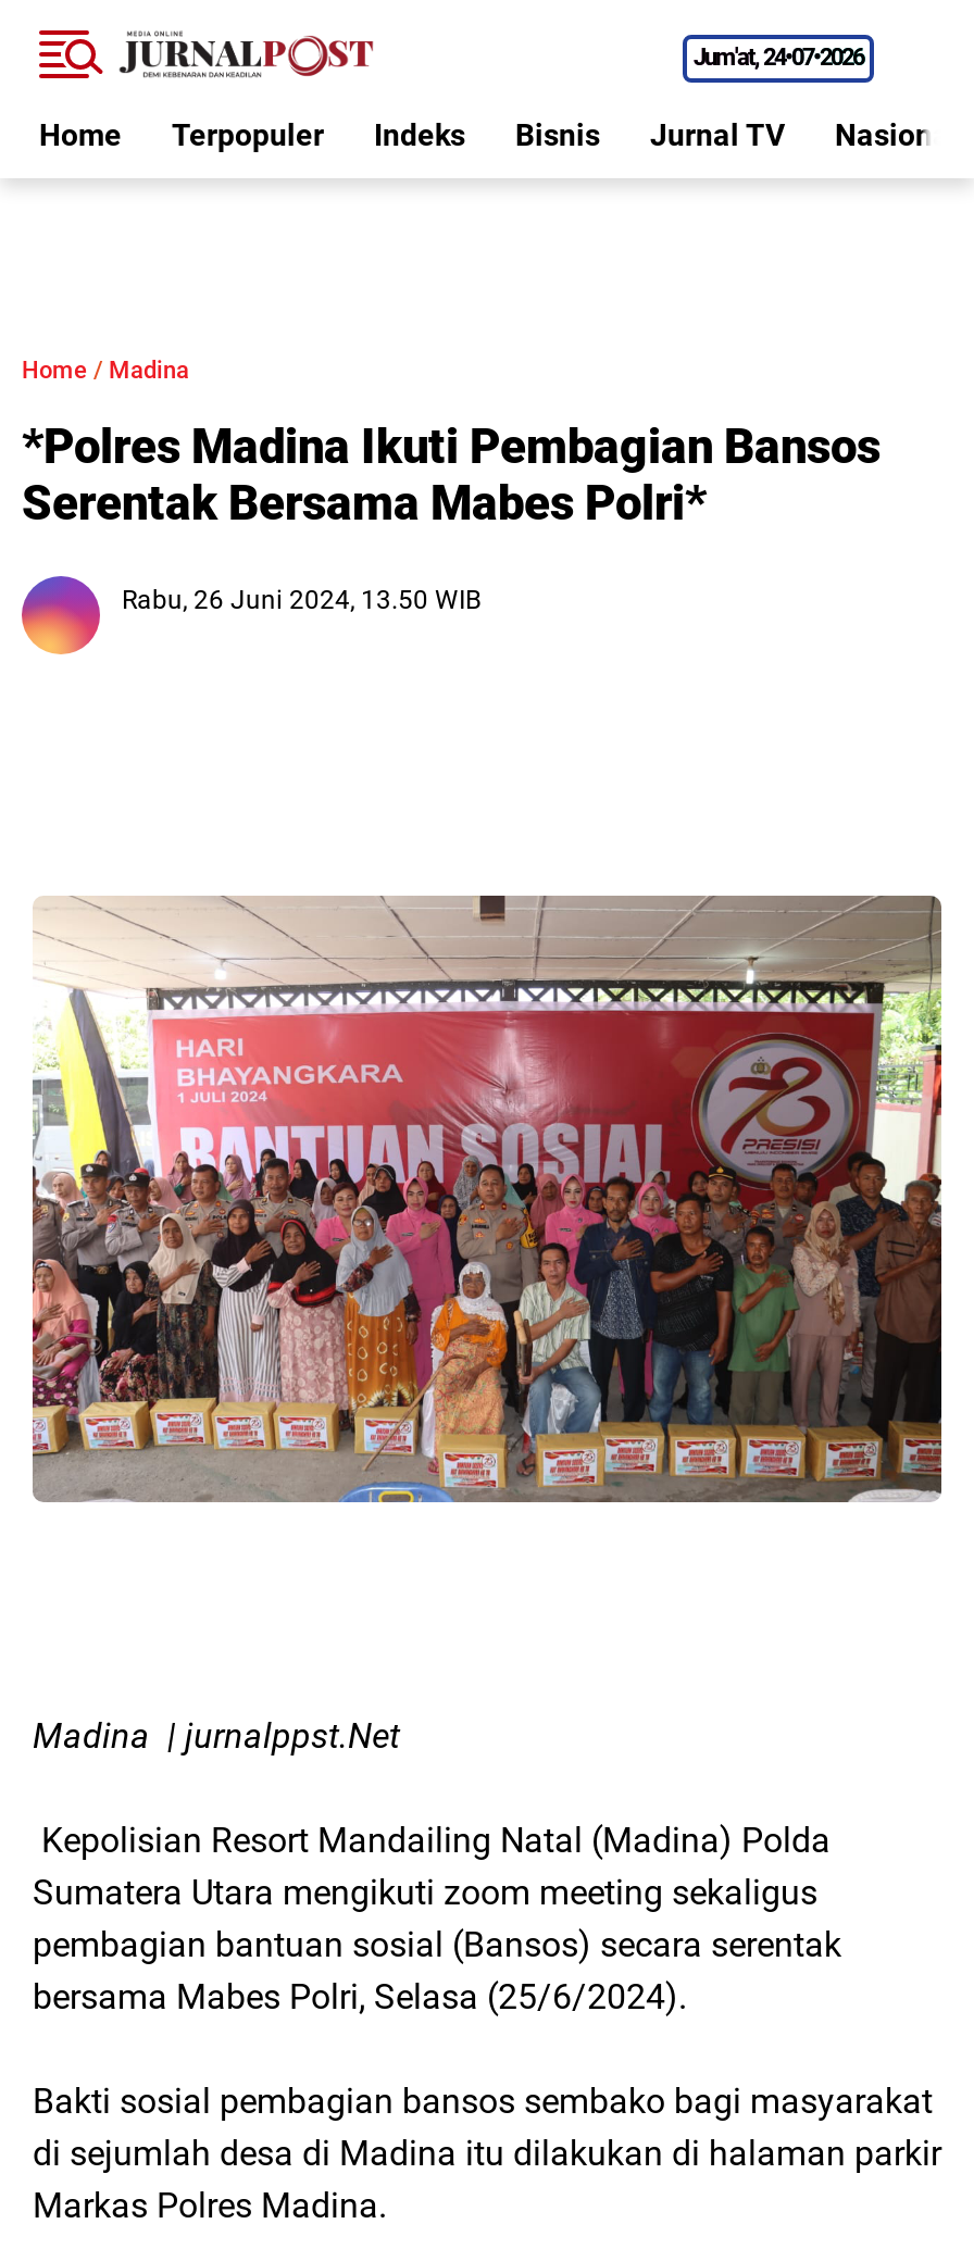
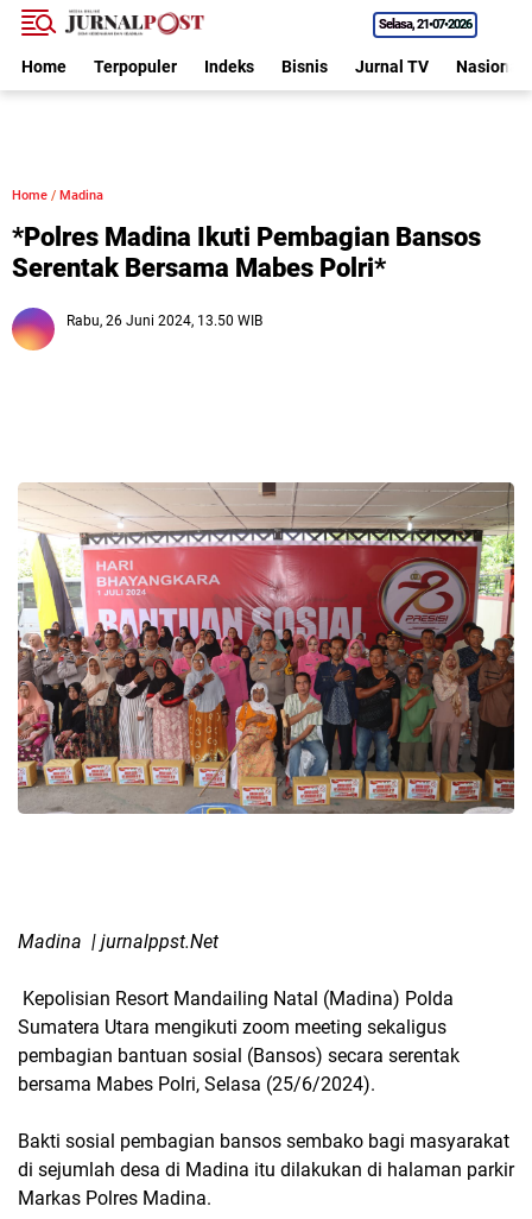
[694,43,863,72] Jum'at 24•07•2026 -> [379,17,471,32] Selasa 21•07•2026

